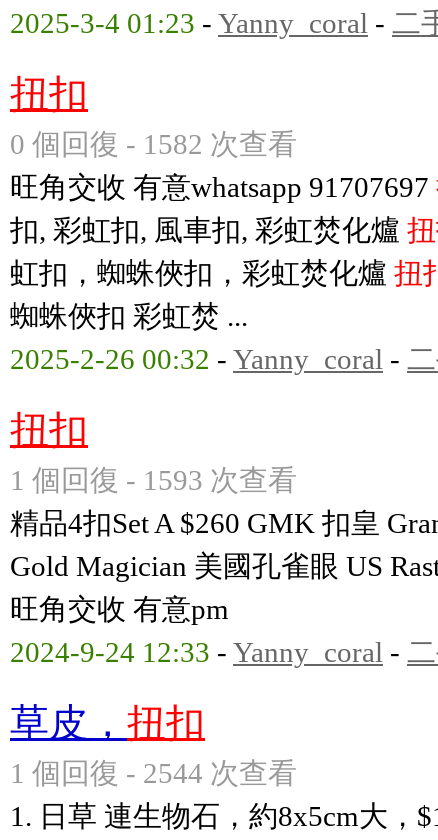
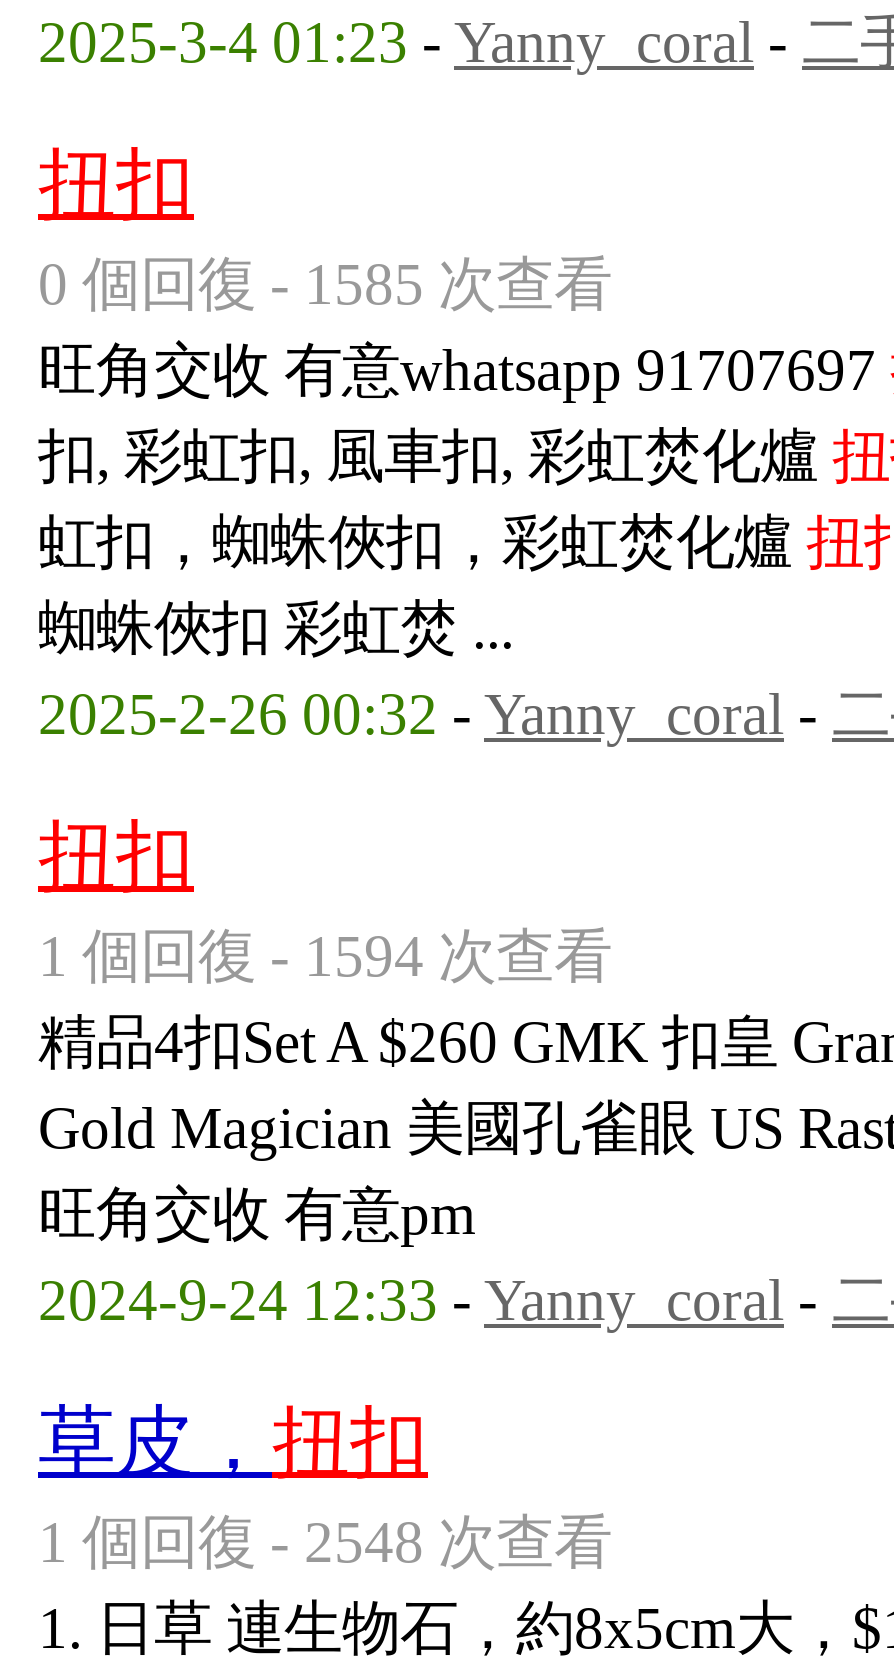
[10,128,297,160] 0 個回復 - 1582 次查看 -> [38,252,612,316] 0 個回復 - 1585 次查看
[10,464,297,496] 1 個回復 - 1593 次查看 -> [38,924,612,988] 1 個回復 - 1594 次查看
[10,757,297,789] 1 個回復 - 2544 次查看 -> [38,1510,612,1574] 1 個回復 - 2548 次查看

